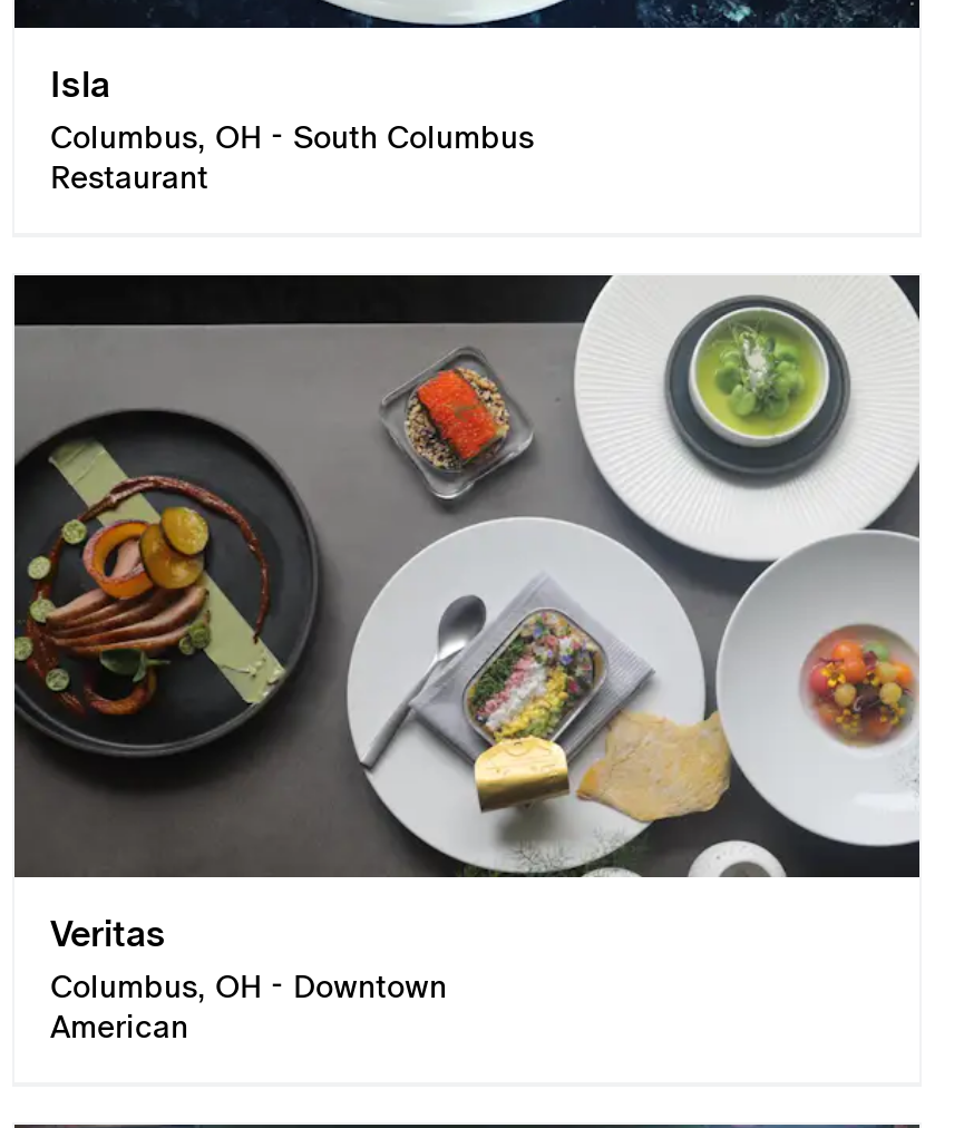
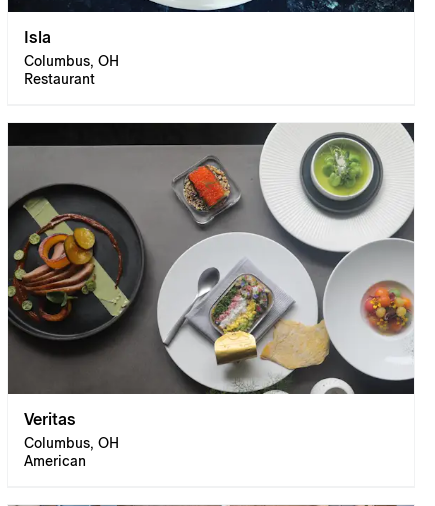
[50,119,534,155] Columbus, OH - South Columbus -> [24,53,119,69] Columbus, OH
[50,970,447,1006] Columbus, OH - Downtown -> [24,435,119,451] Columbus, OH

